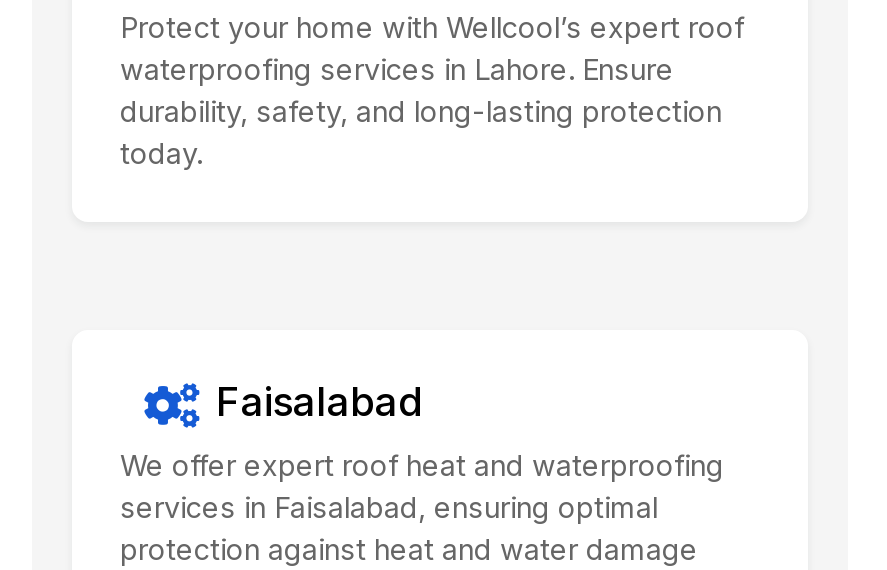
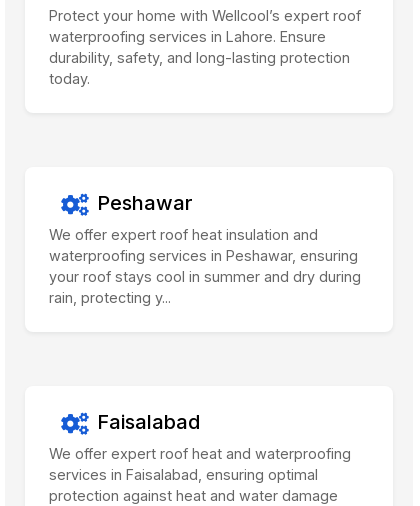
none -> [49,191,361,306] Peshawar | We offer expert roof heat insulation and | waterproofing services in Peshawar, ensuring | your roof stays cool in summer and dry during | rain, protecting y...

